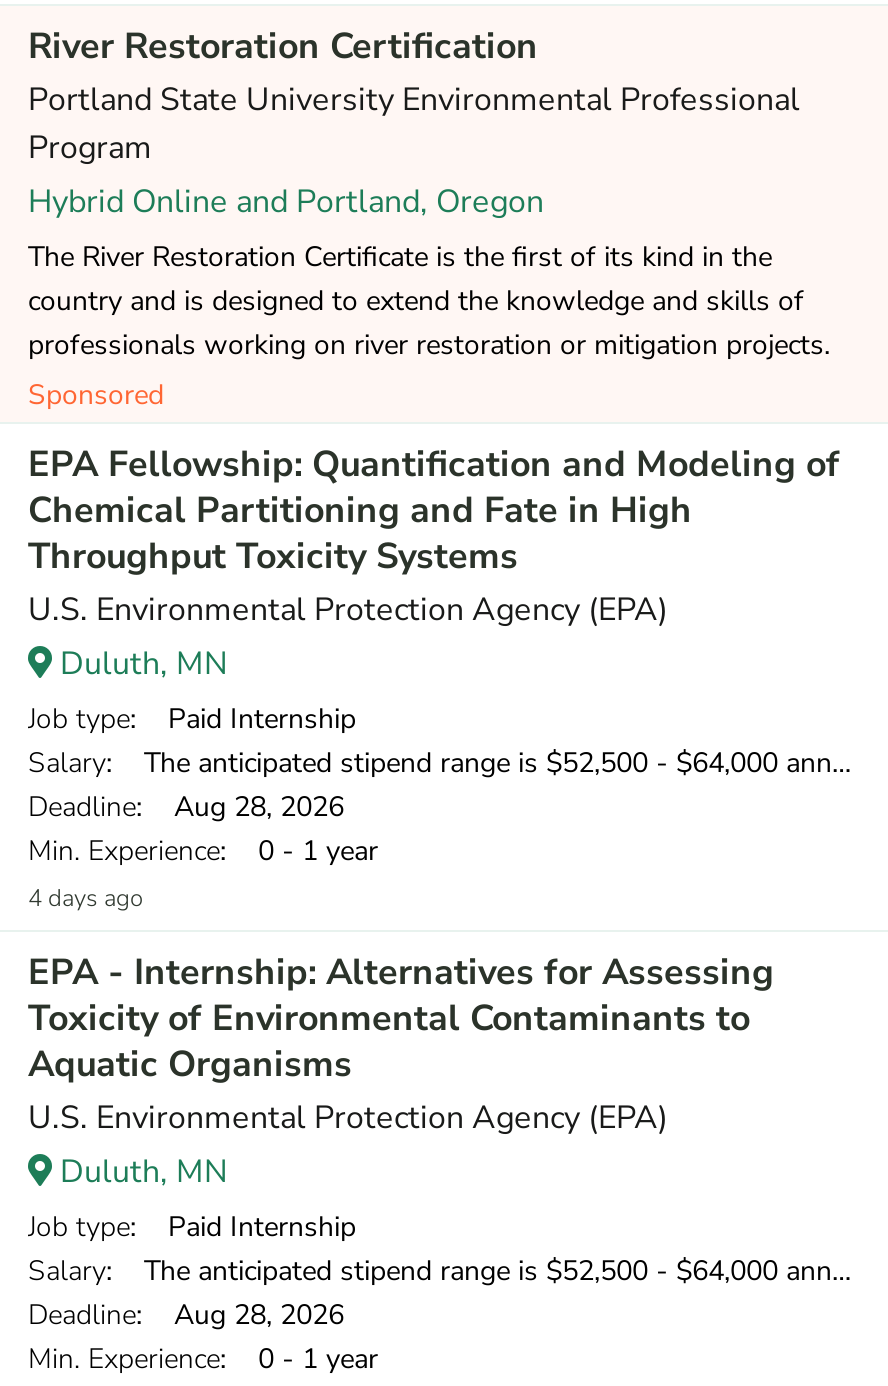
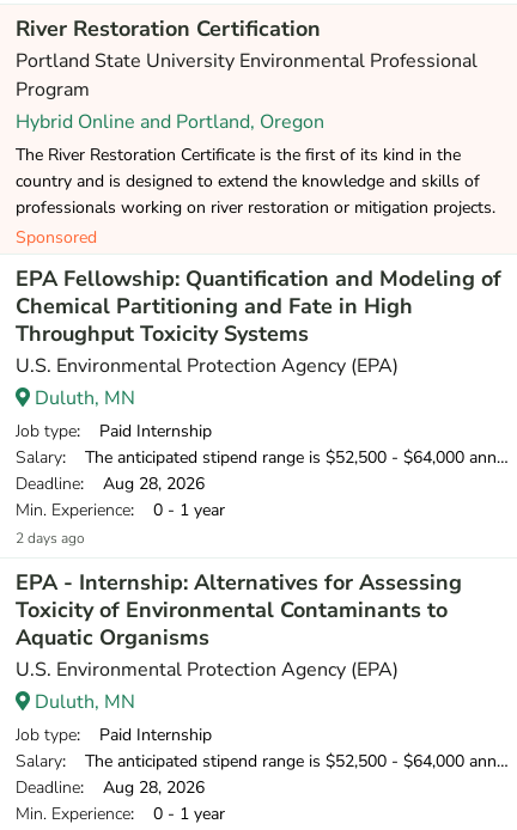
[28,882,144,914] 4 days ago -> [16,529,85,548] 2 days ago

